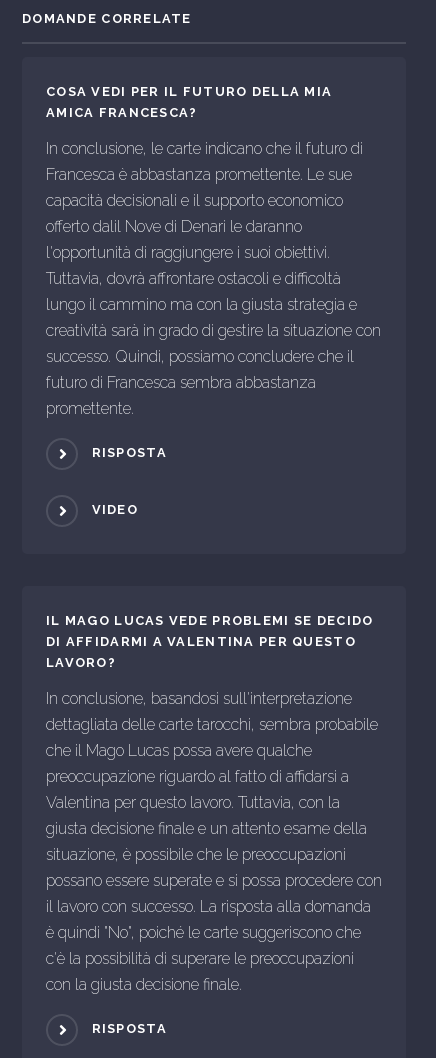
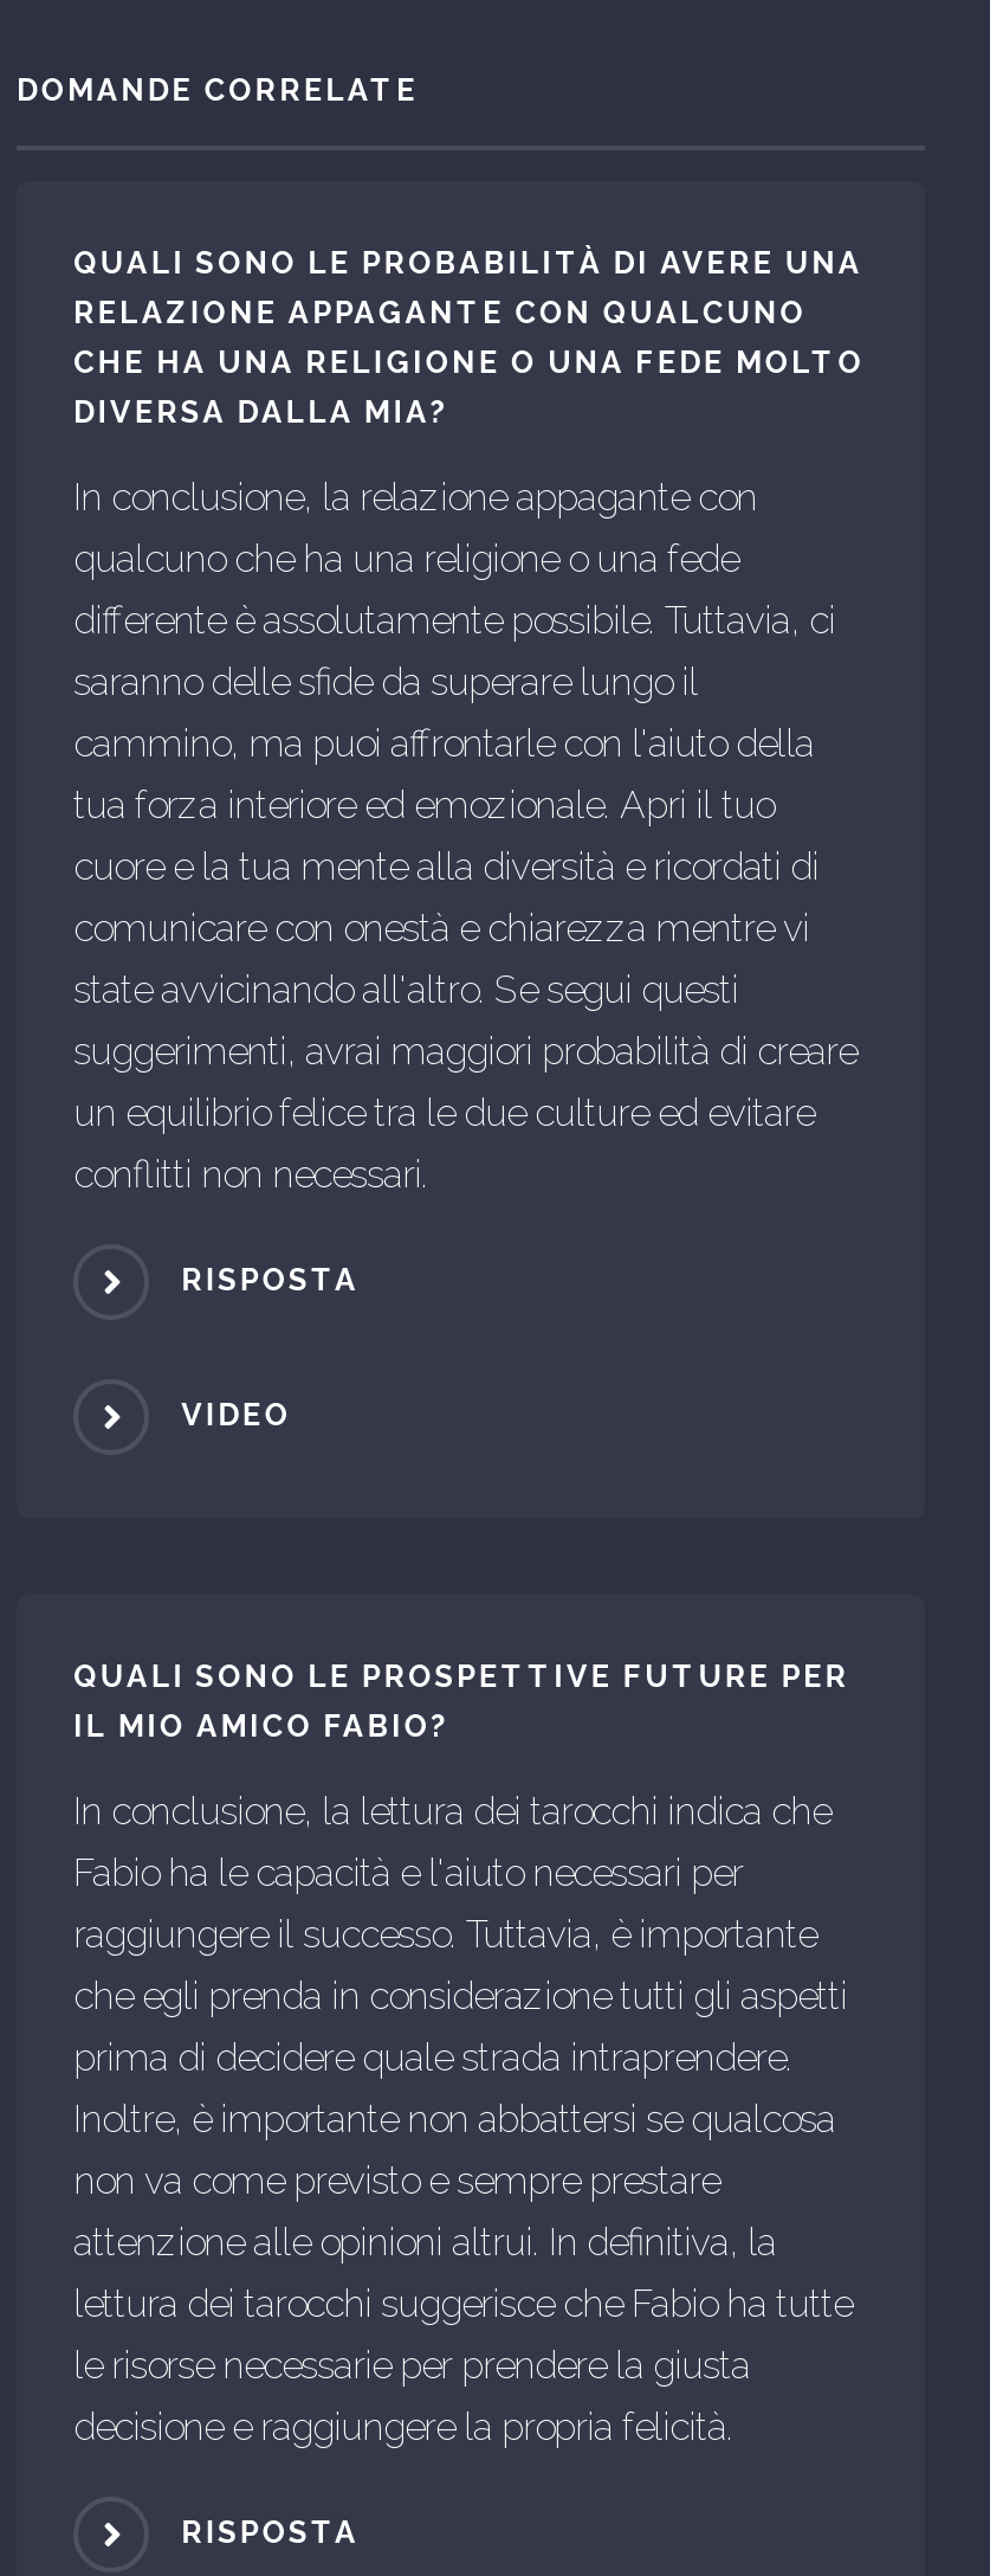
[46,84,332,120] COSA VEDI PER IL FUTURO DELLA MIA | AMICA FRANCESCA? -> [73,245,864,429] QUALI SONO LE PROBABILITÀ DI AVERE UNA | RELAZIONE APPAGANTE CON QUALCUNO | CHE HA UNA RELIGIONE O UNA FEDE MOLTO | DIVERSA DALLA MIA?
[46,139,381,418] In conclusione, le carte indicano che il futuro di | Francesca è abbastanza promettente. Le sue | capacità decisionali e il supporto economico | offerto dalil Nove di Denari le daranno | l'opportunità di raggiungere i suoi obiettivi. | Tuttavia, dovrà affrontare ostacoli e difficoltà | lungo il cammino ma con la giusta strategia e | creatività sarà in grado di gestire la situazione con | successo. Quindi, possiamo concludere che il | futuro di Francesca sembra abbastanza | promettente. -> [73,474,856,1196] In conclusione, la relazione appagante con | qualcuno che ha una religione o una fede | differente è assolutamente possibile. Tuttavia, ci | saranno delle sfide da superare lungo il | cammino, ma puoi affrontarle con l'aiuto della | tua forza interiore ed emozionale. Apri il tuo | cuore e la tua mente alla diversità e ricordati di | comunicare con onestà e chiarezza mentre vi | state avvicinando all'altro. Se segui questi | suggerimenti, avrai maggiori probabilità di creare | un equilibrio felice tra le due culture ed evitare | conflitti non necessari.
moved [92,445,167,518] -> [181,1261,359,1433]: RISPOSTA | VIDEO
[46,613,373,670] IL MAGO LUCAS VEDE PROBLEMI SE DECIDO | DI AFFIDARMI A VALENTINA PER QUESTO | LAVORO? -> [73,1660,849,1745] QUALI SONO LE PROSPETTIVE FUTURE PER | IL MIO AMICO FABIO?
[46,689,382,994] In conclusione, basandosi sull'interpretazione | dettagliata delle carte tarocchi, sembra probabile | che il Mago Lucas possa avere qualche | preoccupazione riguardo al fatto di affidarsi a | Valentina per questo lavoro. Tuttavia, con la | giusta decisione finale e un attento esame della | situazione, è possibile che le preoccupazioni | possano essere superate e si possa procedere con | il lavoro con successo. La risposta alla domanda | è quindi "No", poiché le carte suggeriscono che | c'è la possibilità di superare le preoccupazioni | con la giusta decisione finale. -> [73,1789,852,2450] In conclusione, la lettura dei tarocchi indica che | Fabio ha le capacità e l'aiuto necessari per | raggiungere il successo. Tuttavia, è importante | che egli prenda in considerazione tutti gli aspetti | prima di decidere quale strada intraprendere. | Inoltre, è importante non abbattersi se qualcosa | non va come previsto e sempre prestare | attenzione alle opinioni altrui. In definitiva, la | lettura dei tarocchi suggerisce che Fabio ha tutte | le risorse necessarie per prendere la giusta | decisione e raggiungere la propria felicità.

